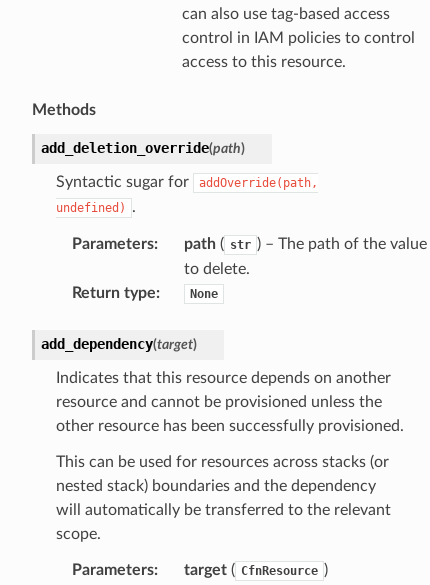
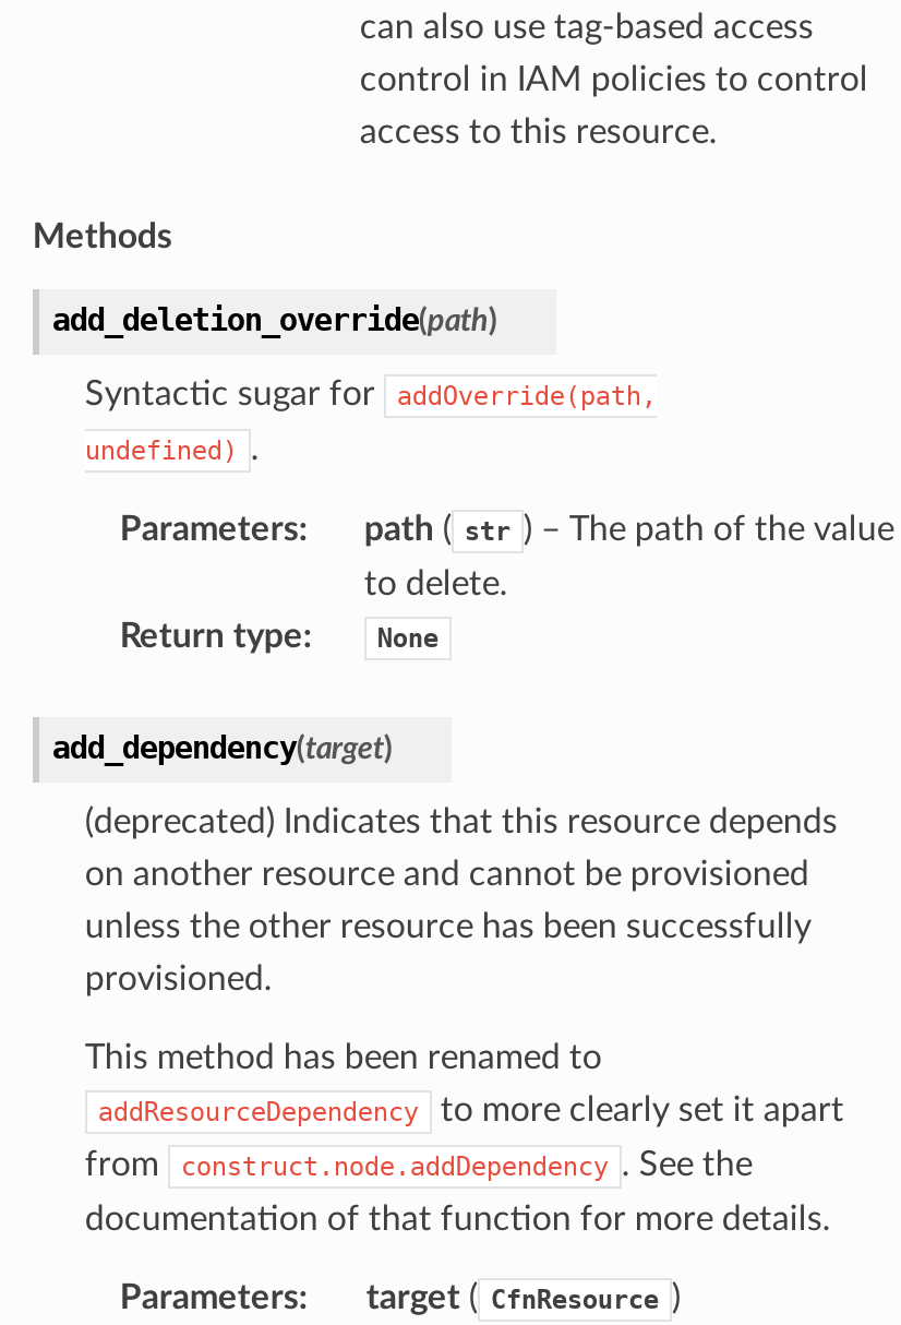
[56,370,404,542] Indicates that this resource depends on another | resource and cannot be provisioned unless the | other resource has been successfully provisioned. | This can be used for resources across stacks (or | nested stack) boundaries and the dependency | will automatically be transferred to the relevant | scope. -> [85,804,844,1236] (deprecated) Indicates that this resource depends | on another resource and cannot be provisioned | unless the other resource has been successfully | provisioned. | This method has been renamed to | addResourceDependency to more clearly set it apart | from construct.node.addDependency . See the | documentation of that function for more details.

